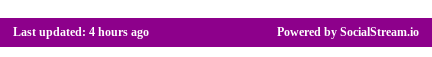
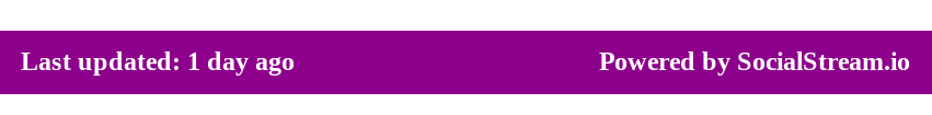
[13,25,149,39] Last updated: 4 hours ago -> [21,46,295,77] Last updated: 1 day ago

